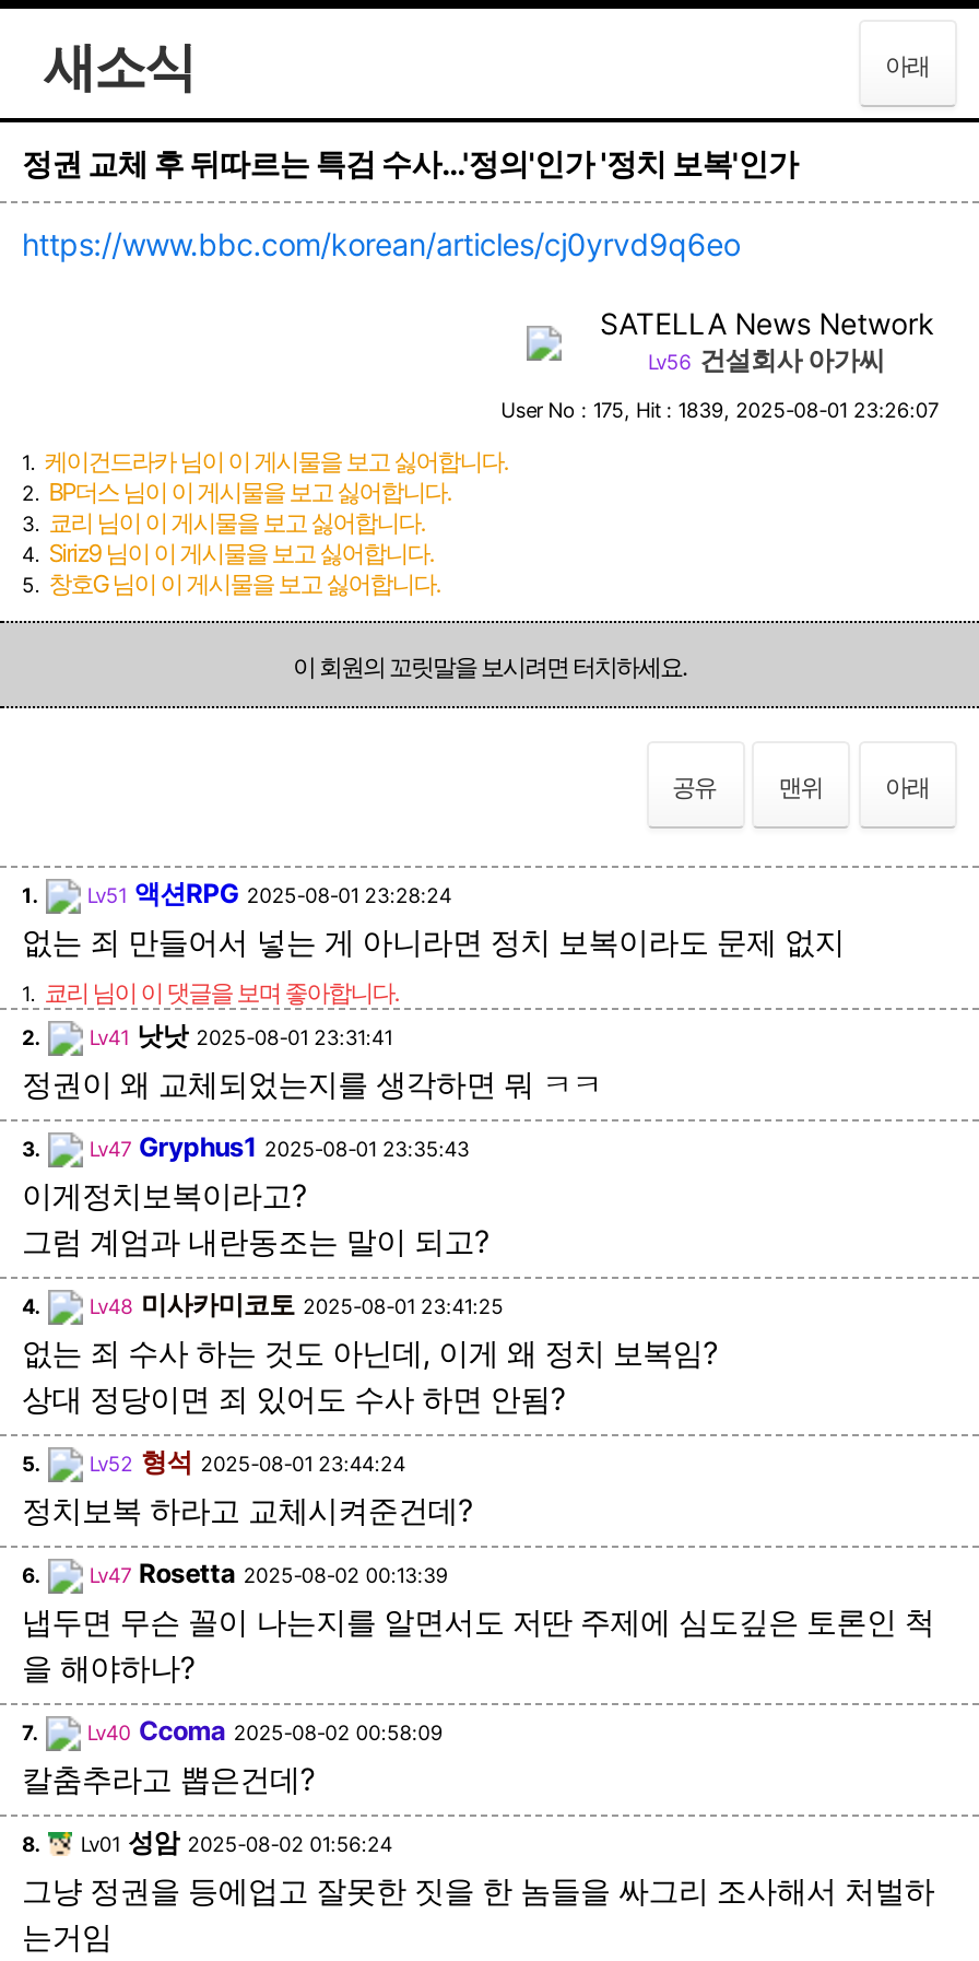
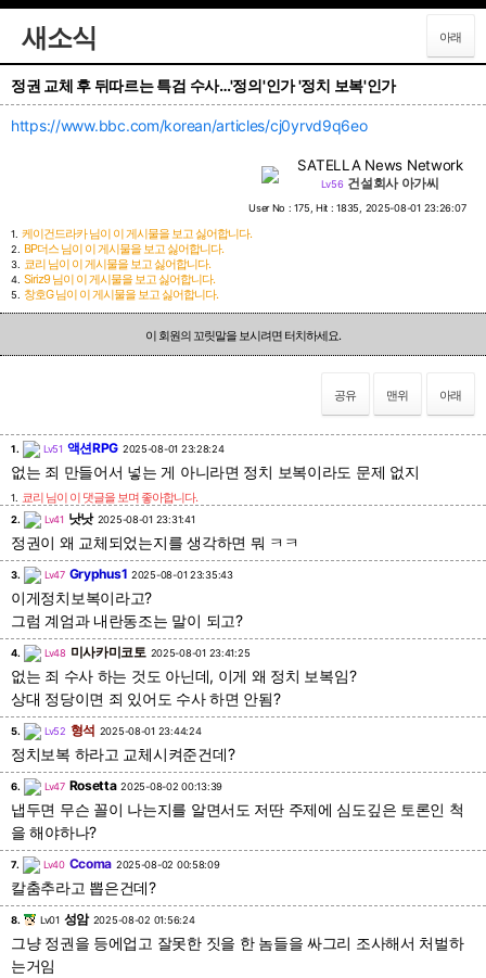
[501,398,938,422] User No : 175, Hit : 1839, 2025-08-01 23:26:07 -> [249,202,466,214] User No : 175, Hit : 1835, 2025-08-01 23:26:07

